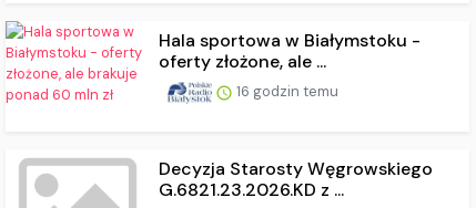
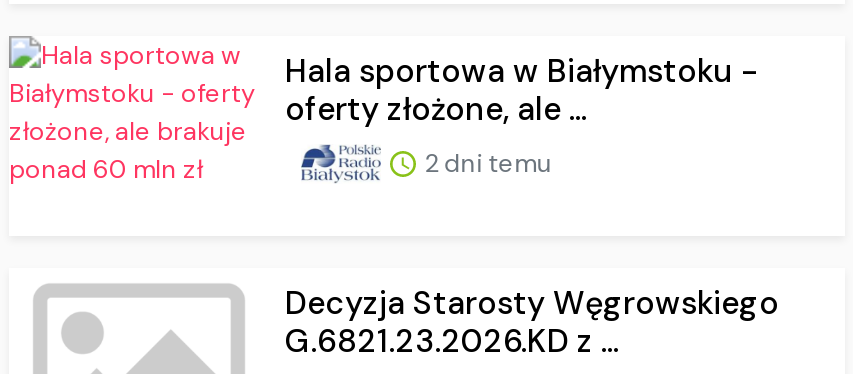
[233,82,338,101] 16 godzin temu -> [418,146,552,180] 2 dni temu

